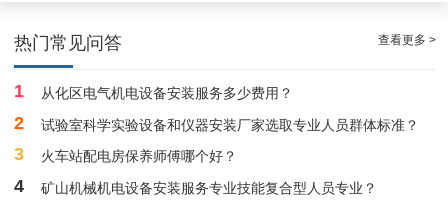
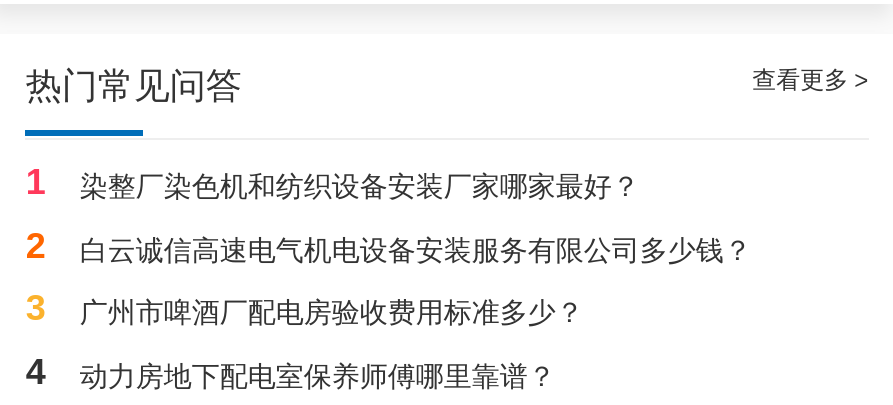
[41,85,293,101] 从化区电气机电设备安装服务多少费用？ -> [80,170,640,202] 染整厂染色机和纺织设备安装厂家哪家最好？
[41,117,419,133] 试验室科学实验设备和仪器安装厂家选取专业人员群体标准？ -> [80,233,752,265] 白云诚信高速电气机电设备安装服务有限公司多少钱？
[41,148,237,164] 火车站配电房保养师傅哪个好？ -> [80,296,584,328] 广州市啤酒厂配电房验收费用标准多少？
[41,180,377,196] 矿山机械机电设备安装服务专业技能复合型人员专业？ -> [80,359,556,391] 动力房地下配电室保养师傅哪里靠谱？

